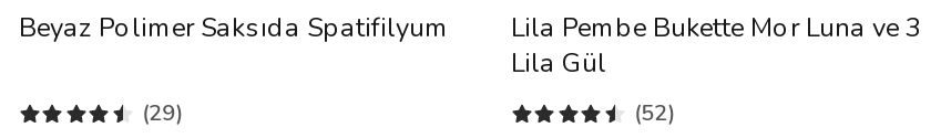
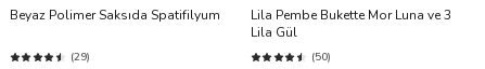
[634,98,674,129] (52) -> [311,49,331,64] (50)

